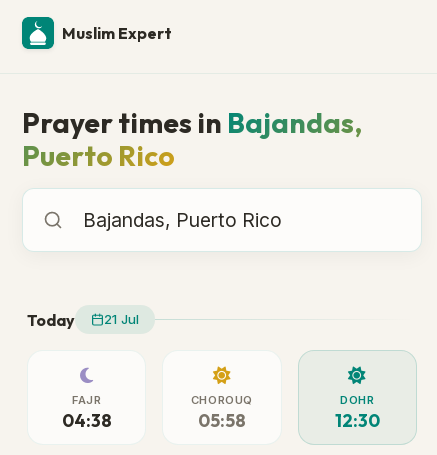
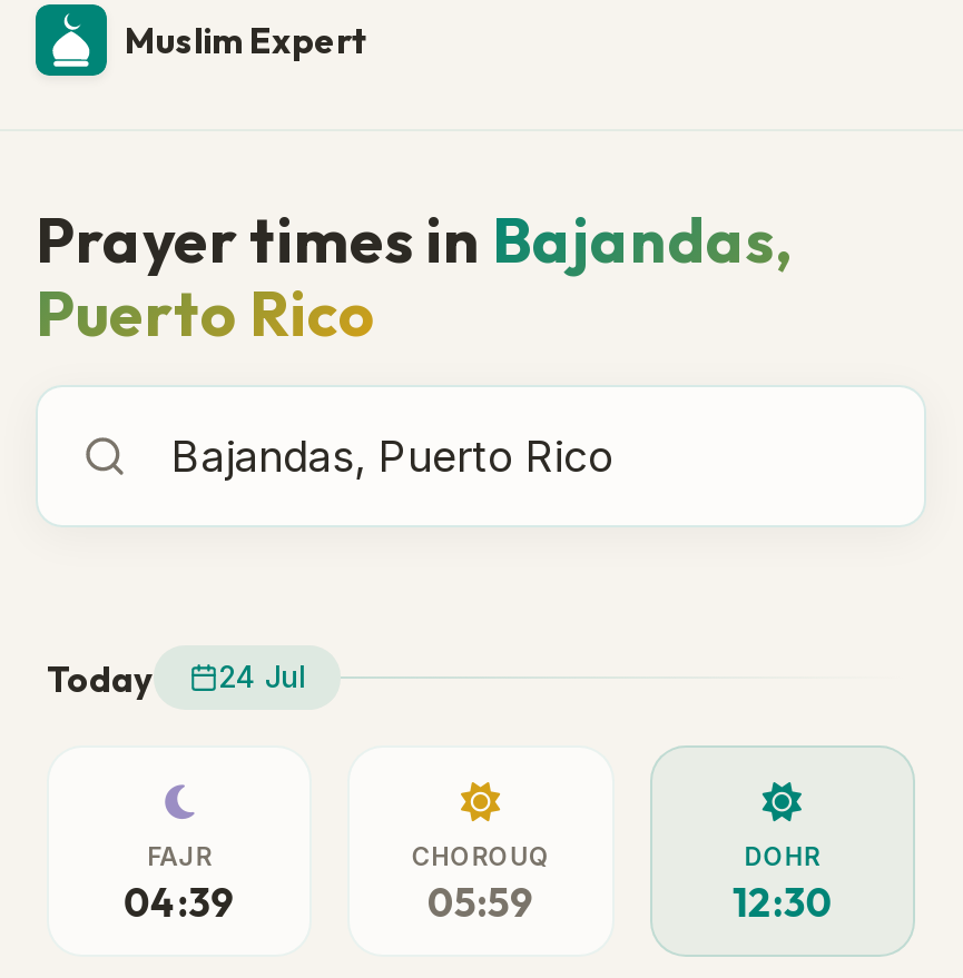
[27,309,139,329] Today 21 Jul -> [47,655,305,700] Today 24 Jul
[62,408,112,431] 04:38 -> [124,876,235,927] 04:39
[198,408,246,431] 05:58 -> [428,876,534,927] 05:59

